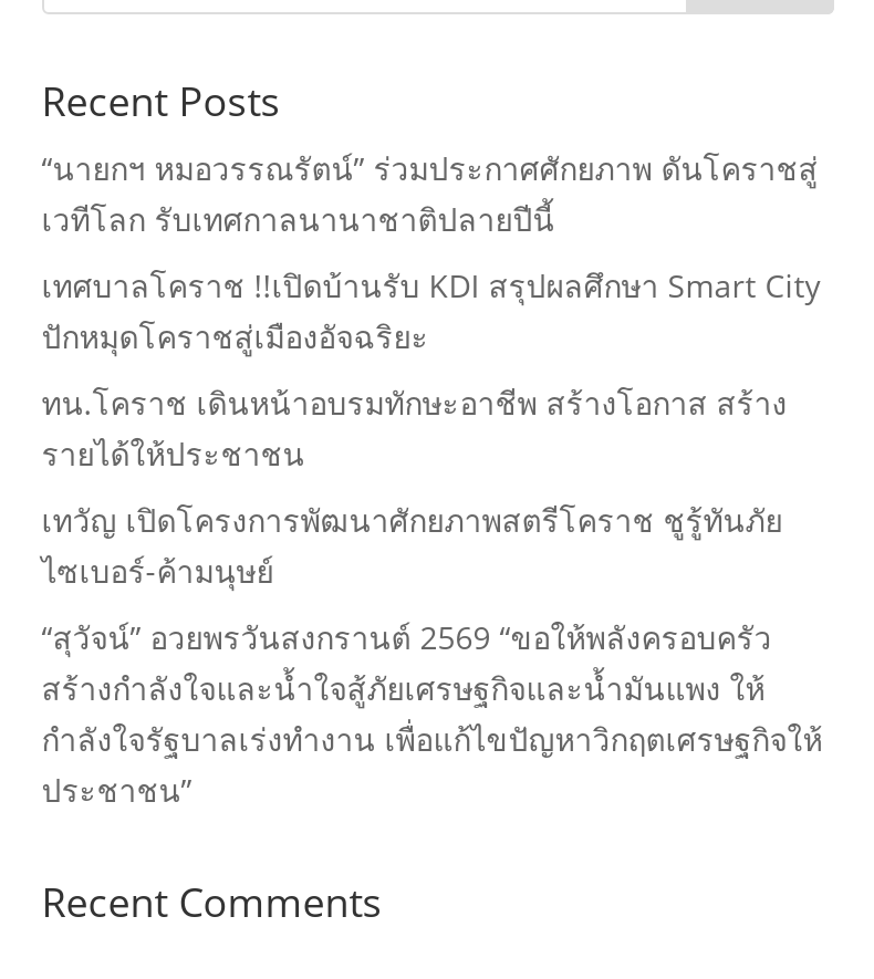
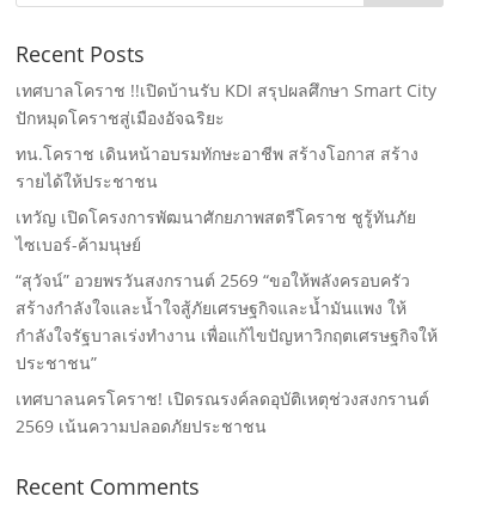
[42,147,818,240] “นายกฯ หมอวรรณรัตน์” ร่วมประกาศศักยภาพ ดันโคราชสู่ | เวทีโลก รับเทศกาลนานาชาติปลายปีนี้ -> none
moved [42,264,823,810] -> [15,79,437,374]: เทศบาลโคราช !!เปิดบ้านรับ KDI สรุปผลศึกษา Smart City | ปักหมุดโคราชสู่เมืองอัจฉริยะ | ทน.โคราช เดินหน้าอบรมทักษะอาชีพ สร้างโอกาส สร้าง | ... | กำลังใจรัฐบาลเร่งทํางาน เพื่อแก้ไขปัญหาวิกฤตเศรษฐกิจให้ | ประชาชน”
none -> [15,388,429,438] เทศบาลนครโคราช! เปิดรณรงค์ลดอุบัติเหตุช่วงสงกรานต์ | 2569 เน้นความปลอดภัยประชาชน

